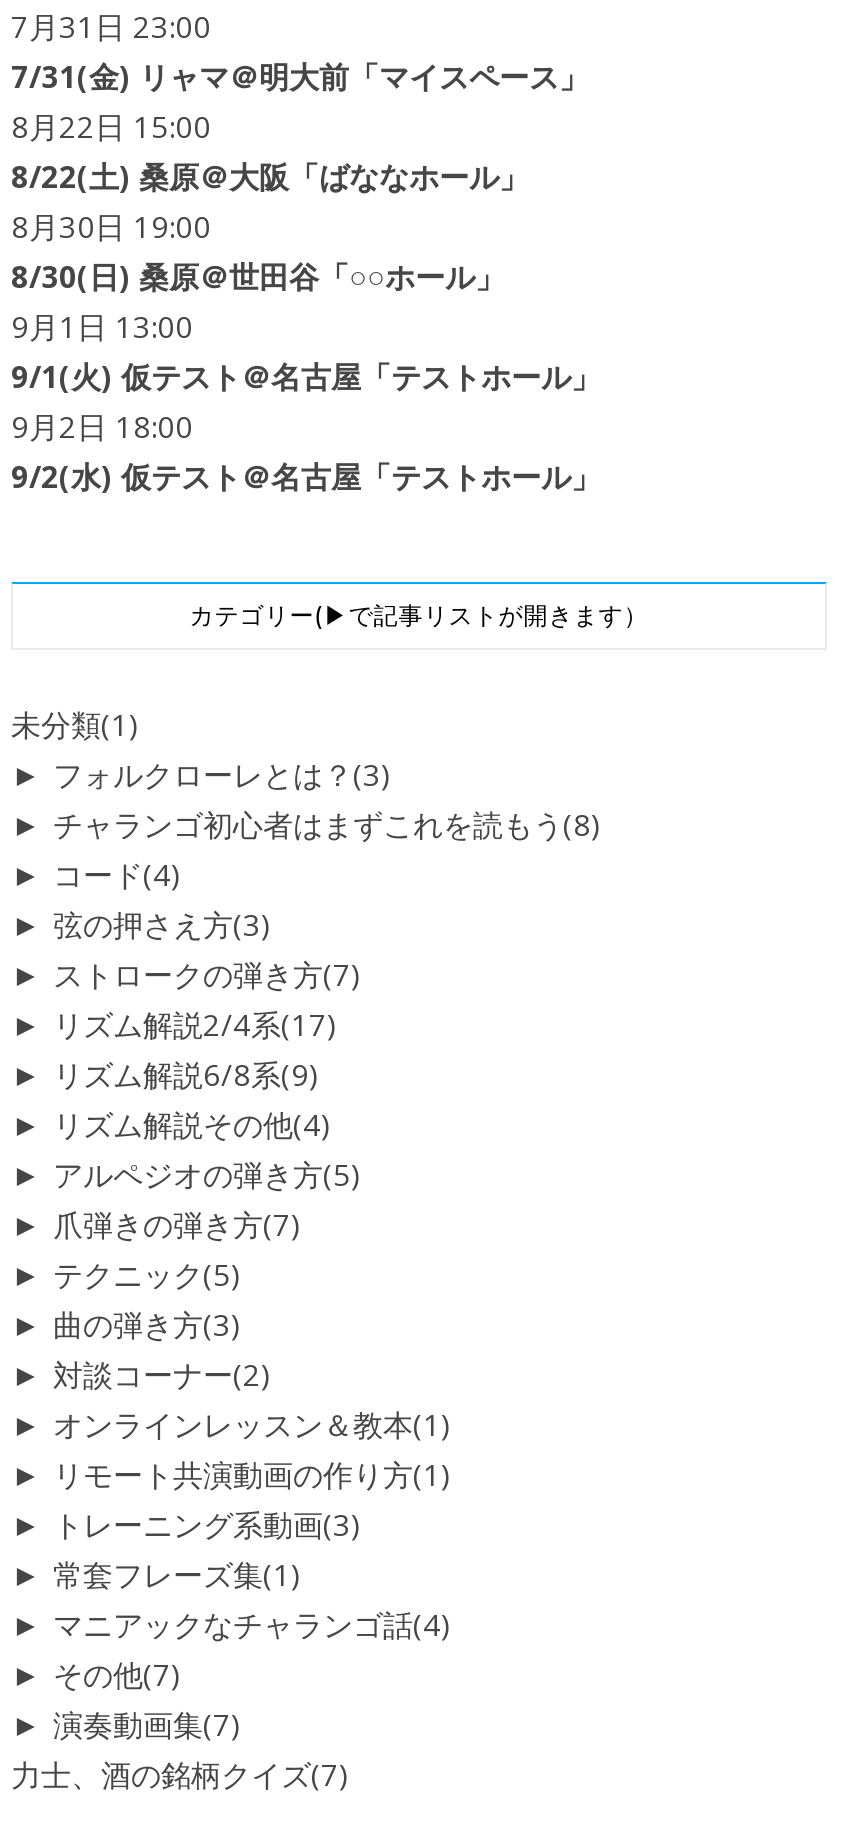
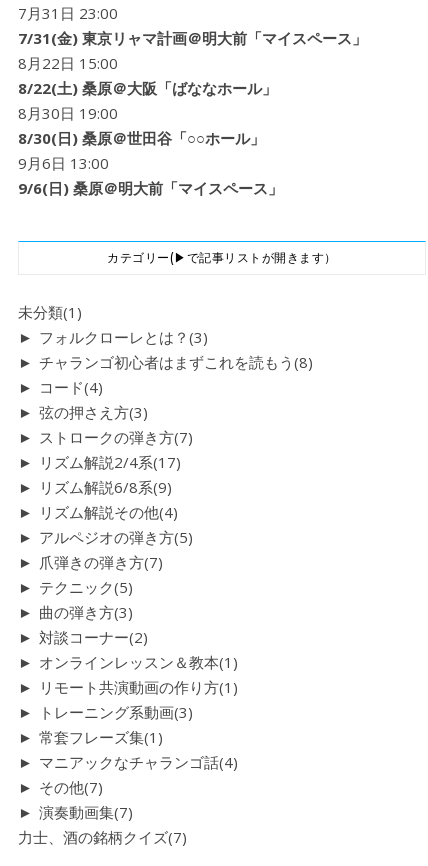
[11,56,589,96] 7/31(金) リャマ＠明大前「マイスペース」 -> [18,28,367,48] 7/31(金) 東京リャマ計画＠明大前「マイスペース」
[11,306,601,496] 9月1日 13:00 | 9/1(火) 仮テスト＠名古屋「テストホール」 | 9月2日 18:00 | 9/2(水) 仮テスト＠名古屋「テストホール」 -> [18,153,283,198] 9月6日 13:00 | 9/6(日) 桑原＠明大前「マイスペース」

